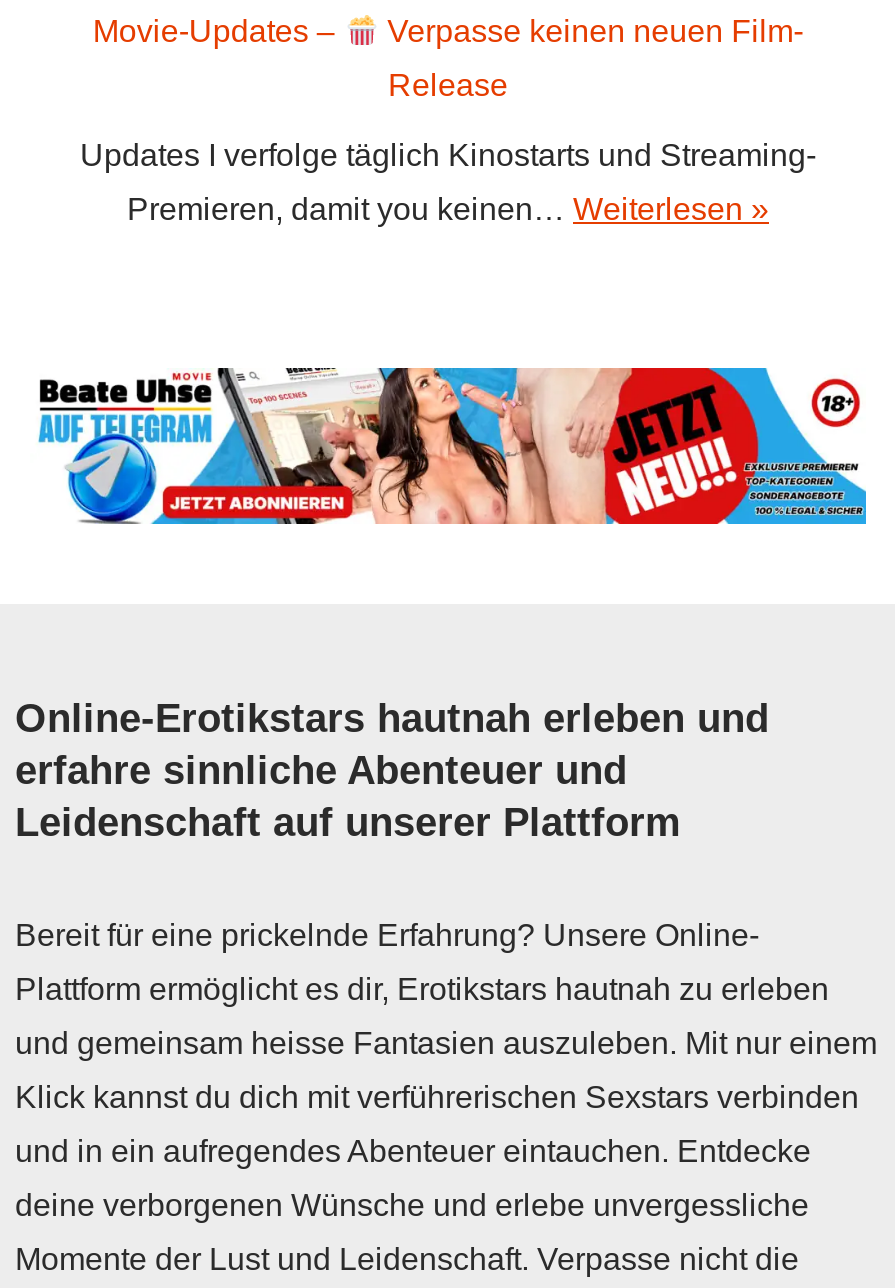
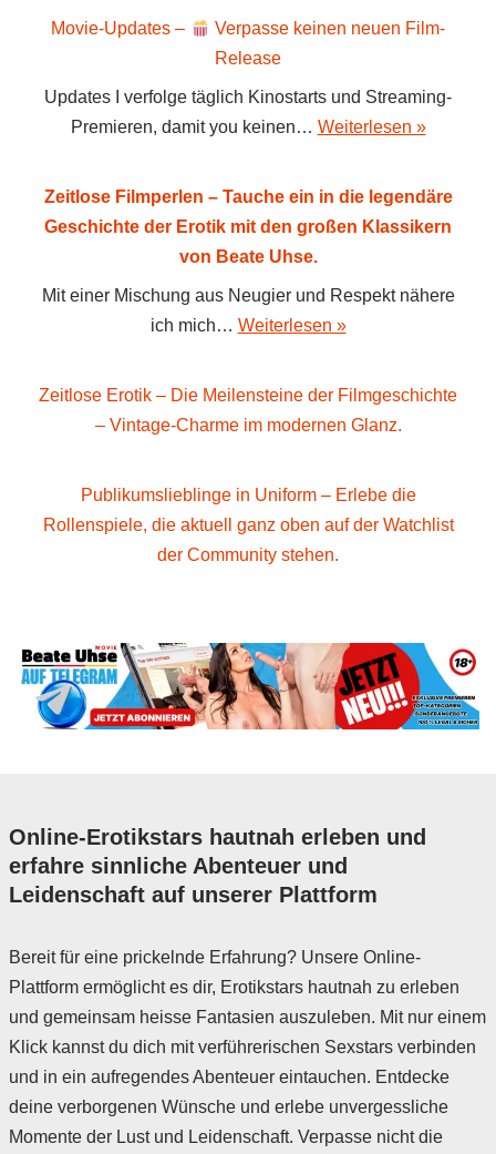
none -> [39,386,457,435] Zeitlose Erotik – Die Meilensteine der Filmgeschichte | – Vintage-Charme im modernen Glanz.
none -> [42,187,454,335] Zeitlose Filmperlen – Tauche ein in die legendäre | Geschichte der Erotik mit den großen Klassikern | von Beate Uhse. | Mit einer Mischung aus Neugier und Respekt nähere | ich mich… Weiterlesen »
none -> [43,486,453,564] Publikumslieblinge in Uniform – Erlebe die | Rollenspiele, die aktuell ganz oben auf der Watchlist | der Community stehen.

